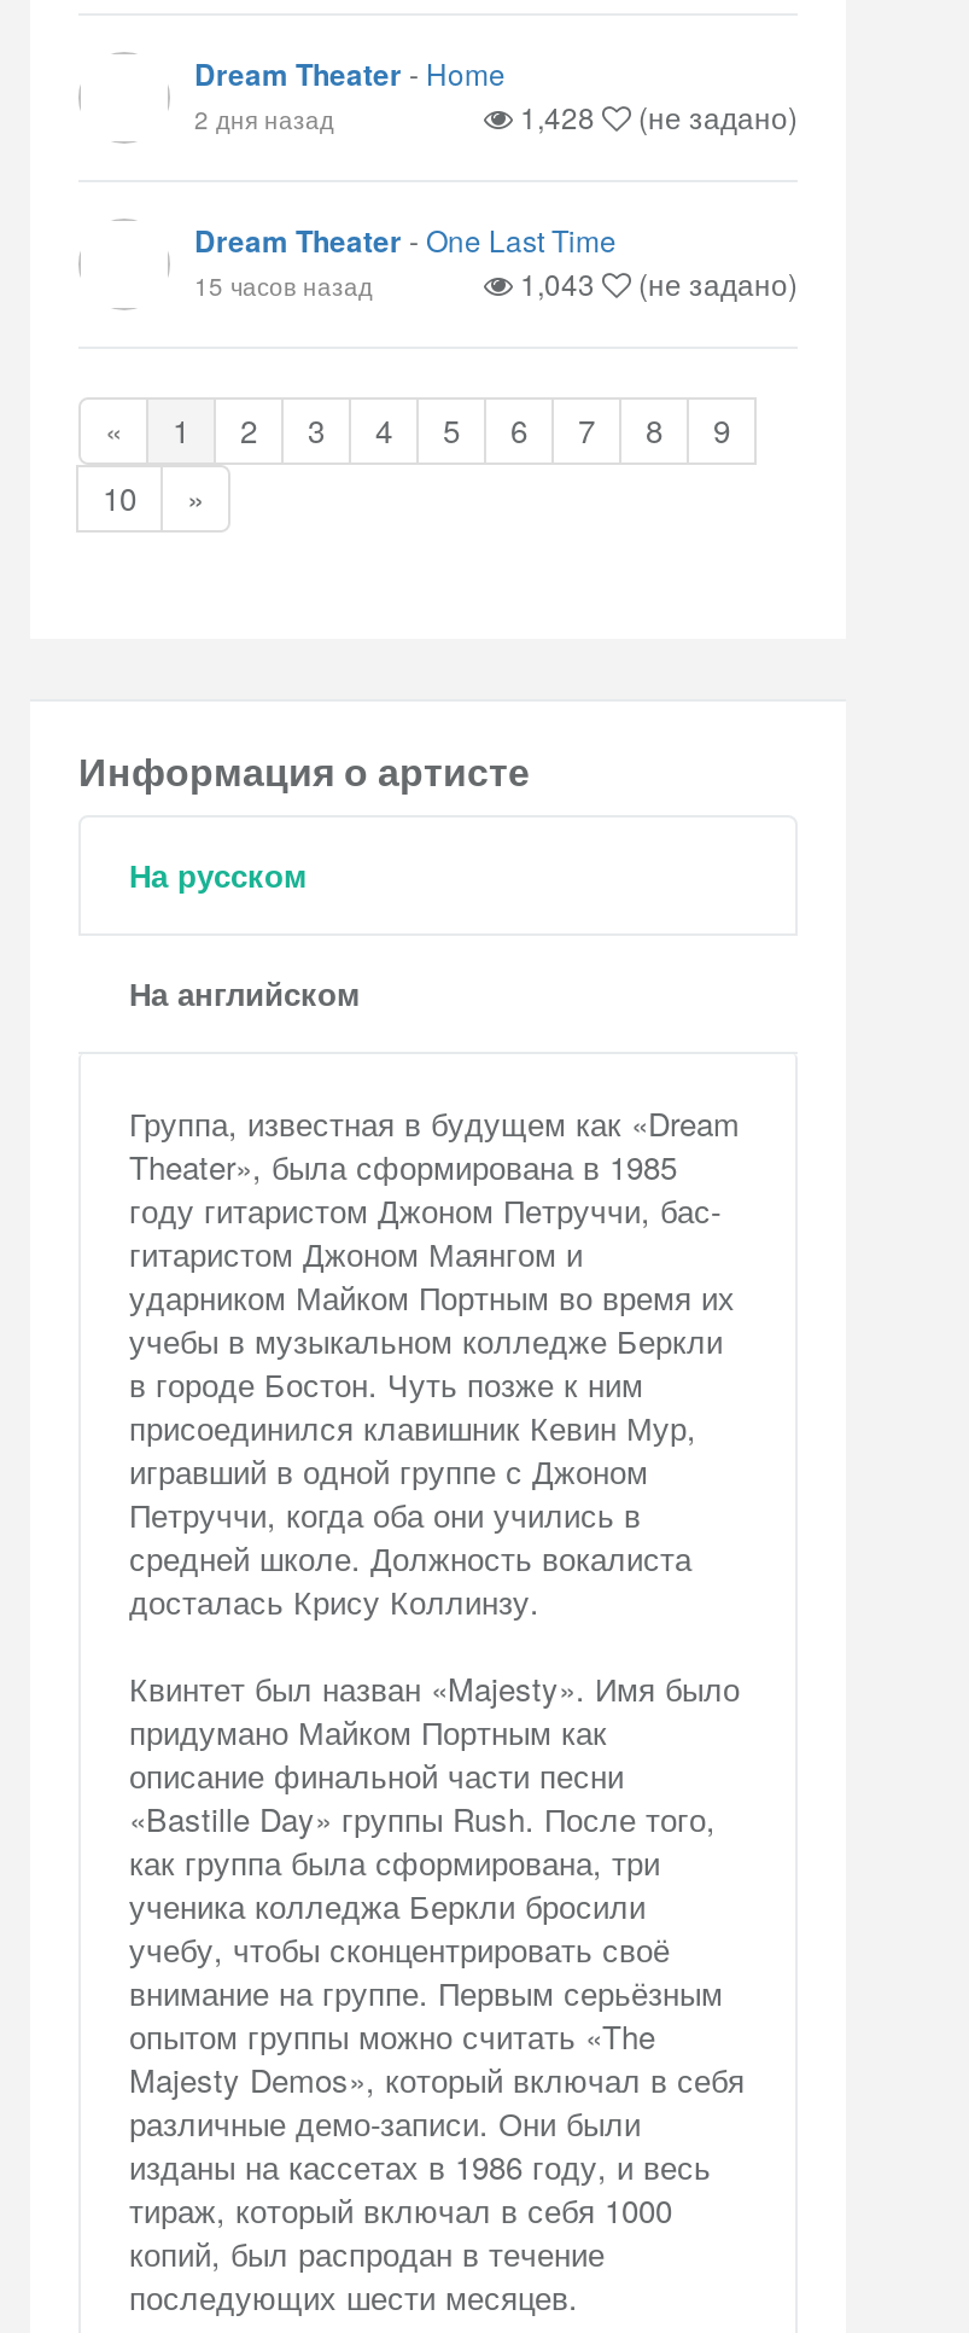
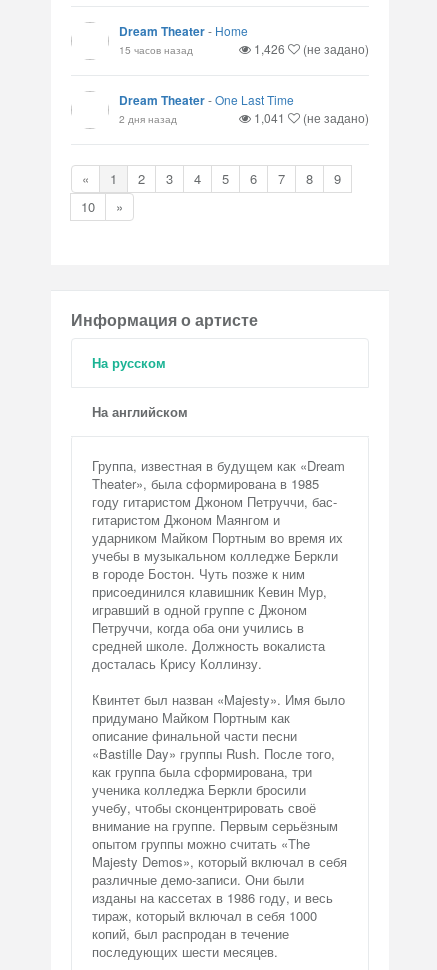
[194,100,334,136] 2 дня назад -> [119,42,193,57] 15 часов назад
[513,95,798,136] 1,428 (не задано) -> [251,40,369,57] 1,426 (не задано)
[194,267,373,303] 15 часов назад -> [119,111,177,126] 2 дня назад
[513,262,798,303] 1,043 (не задано) -> [251,109,369,126] 1,041 (не задано)

